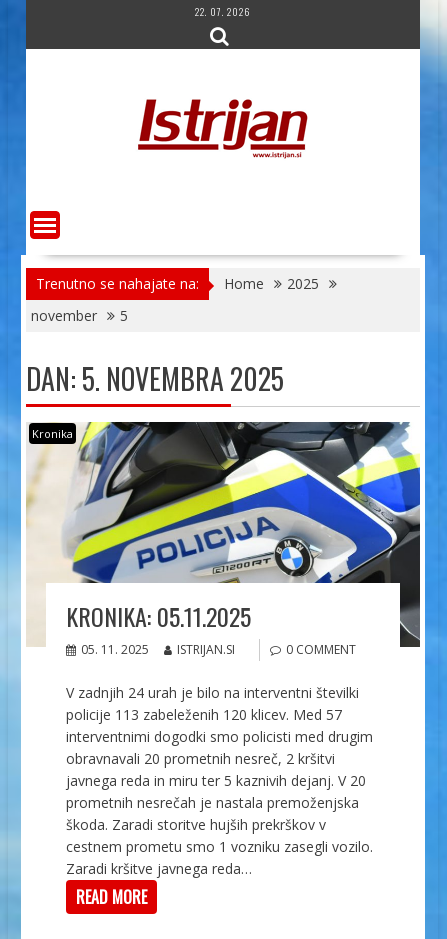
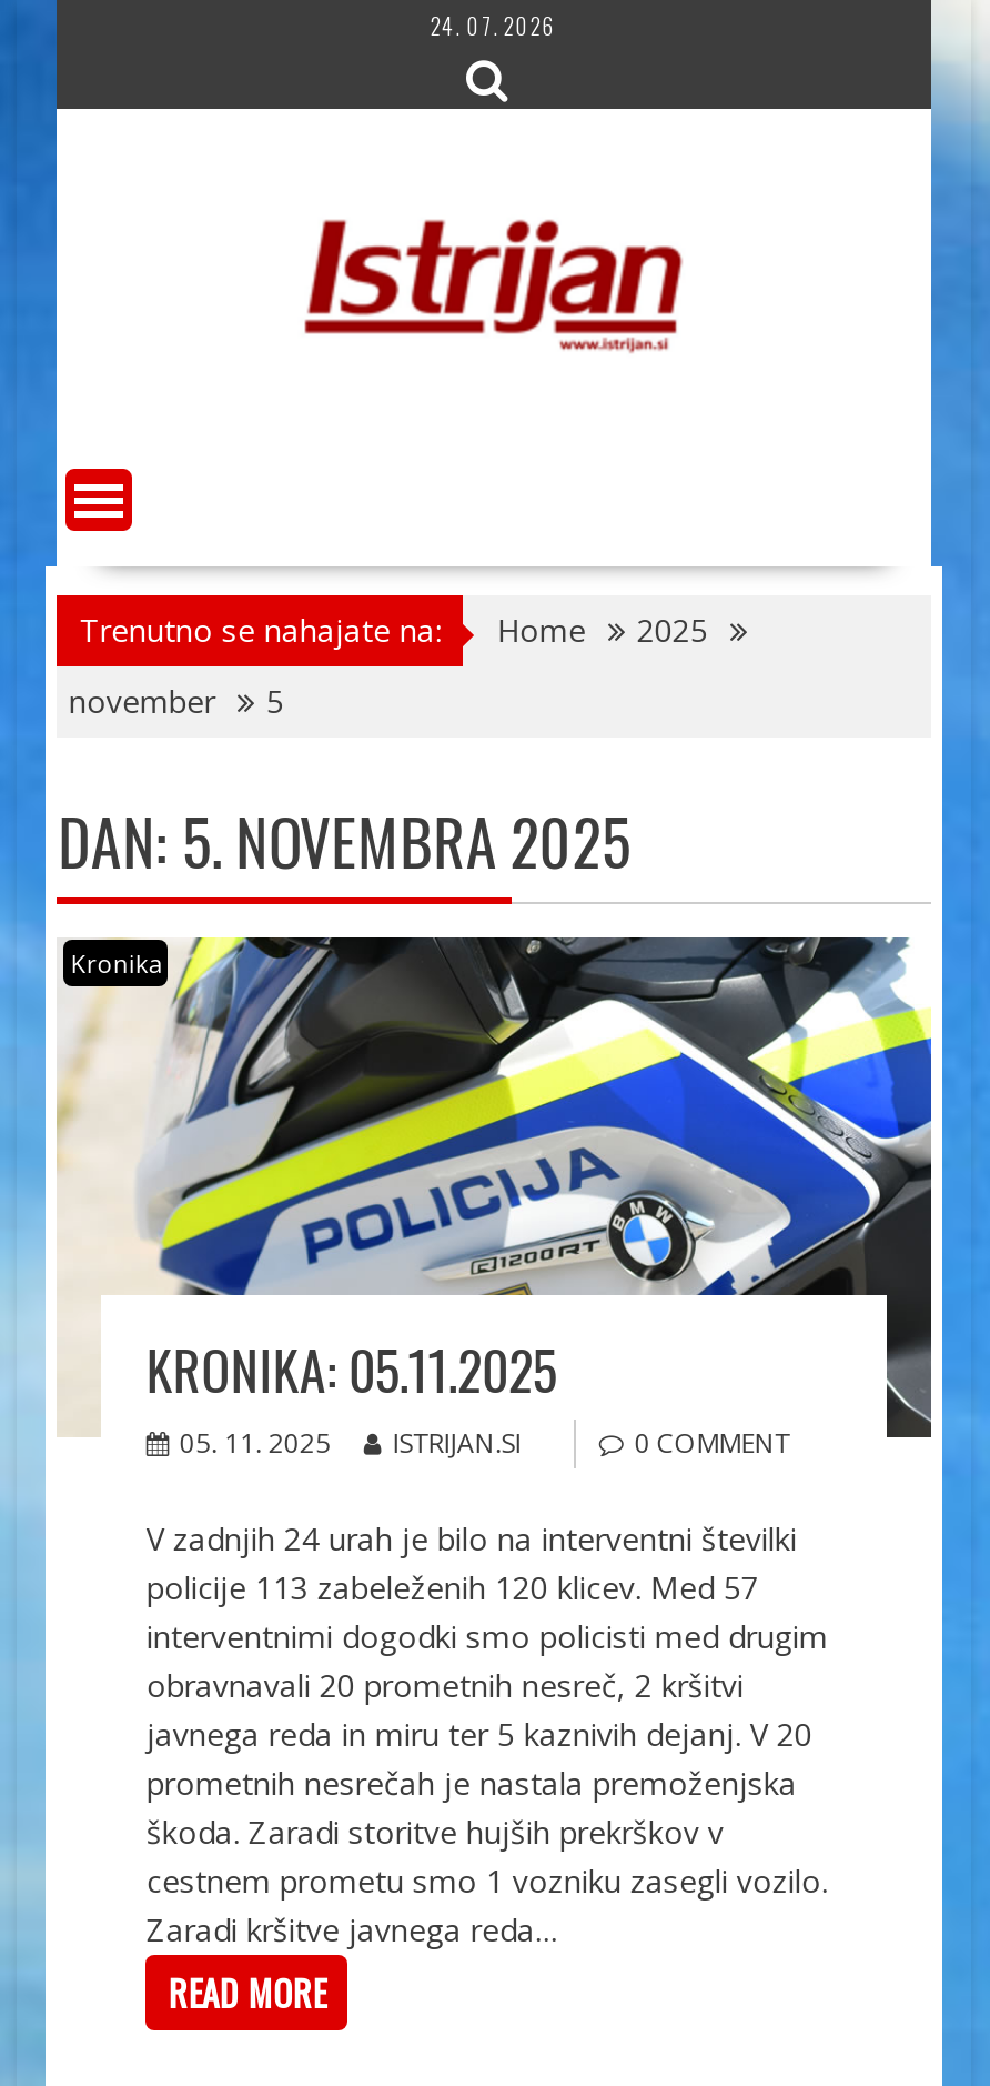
[195,4,251,19] 22. 07. 2026 -> [431,9,557,42] 24. 07. 2026

